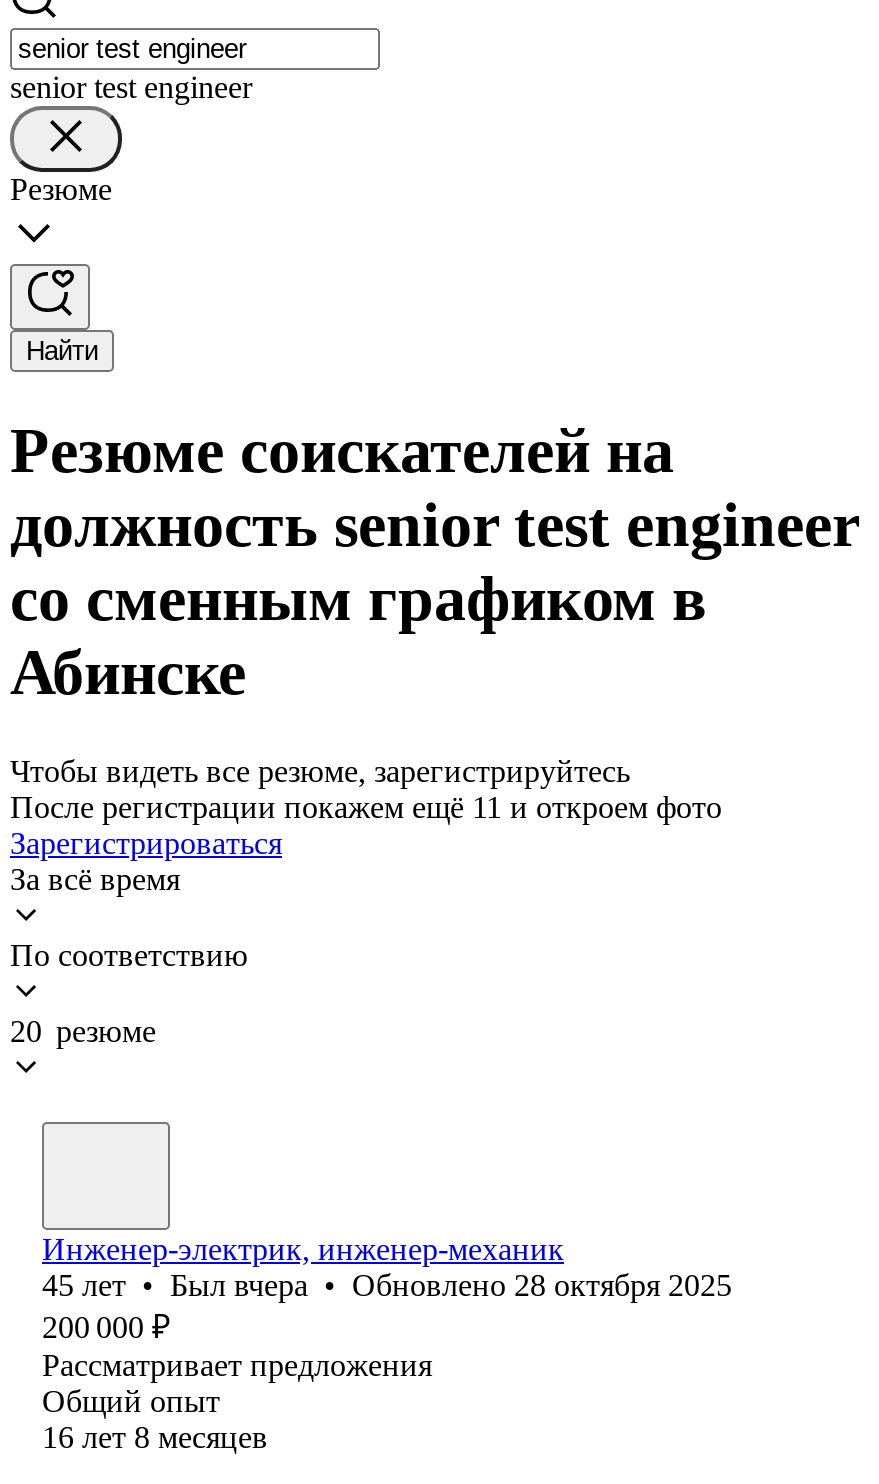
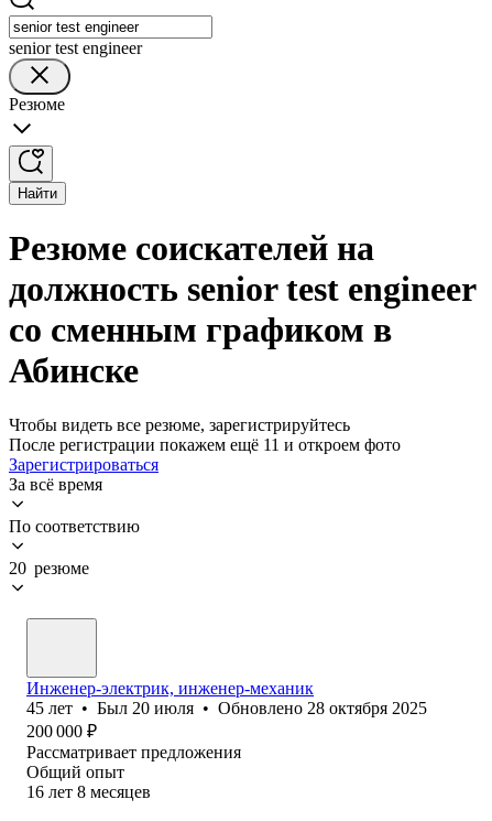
[42,1268,732,1302] 45 лет • Был вчера • Обновлено 28 октября 2025 -> [26,699,427,717] 45 лет • Был 20 июля • Обновлено 28 октября 2025

